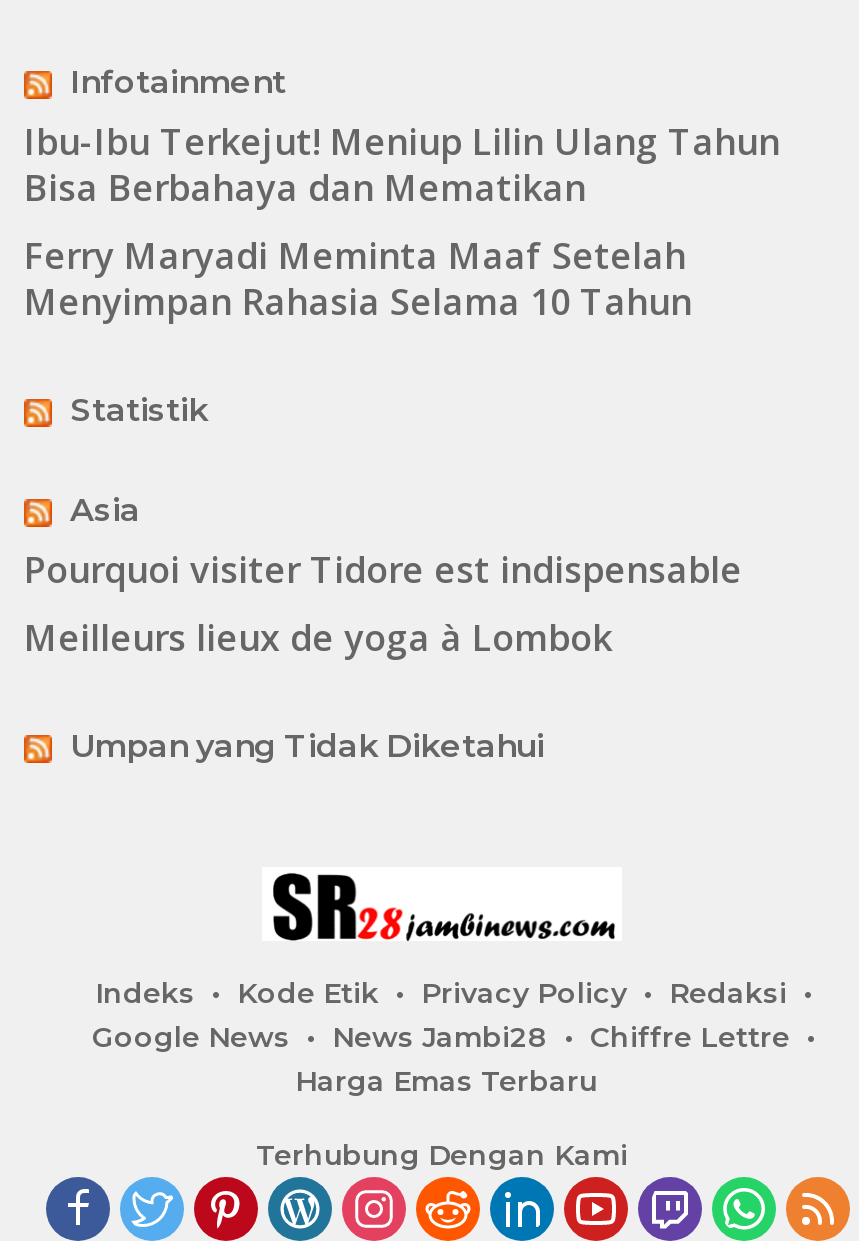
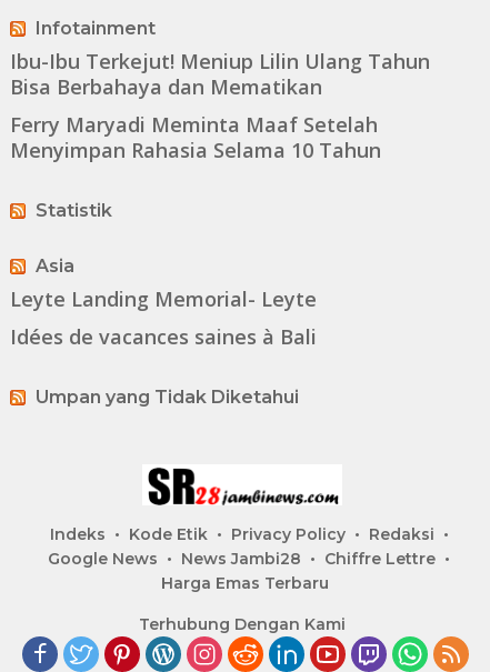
[24,544,742,660] Pourquoi visiter Tidore est indispensable | Meilleurs lieux de yoga à Lombok -> [10,285,317,349] Leyte Landing Memorial- Leyte | Idées de vacances saines à Bali

